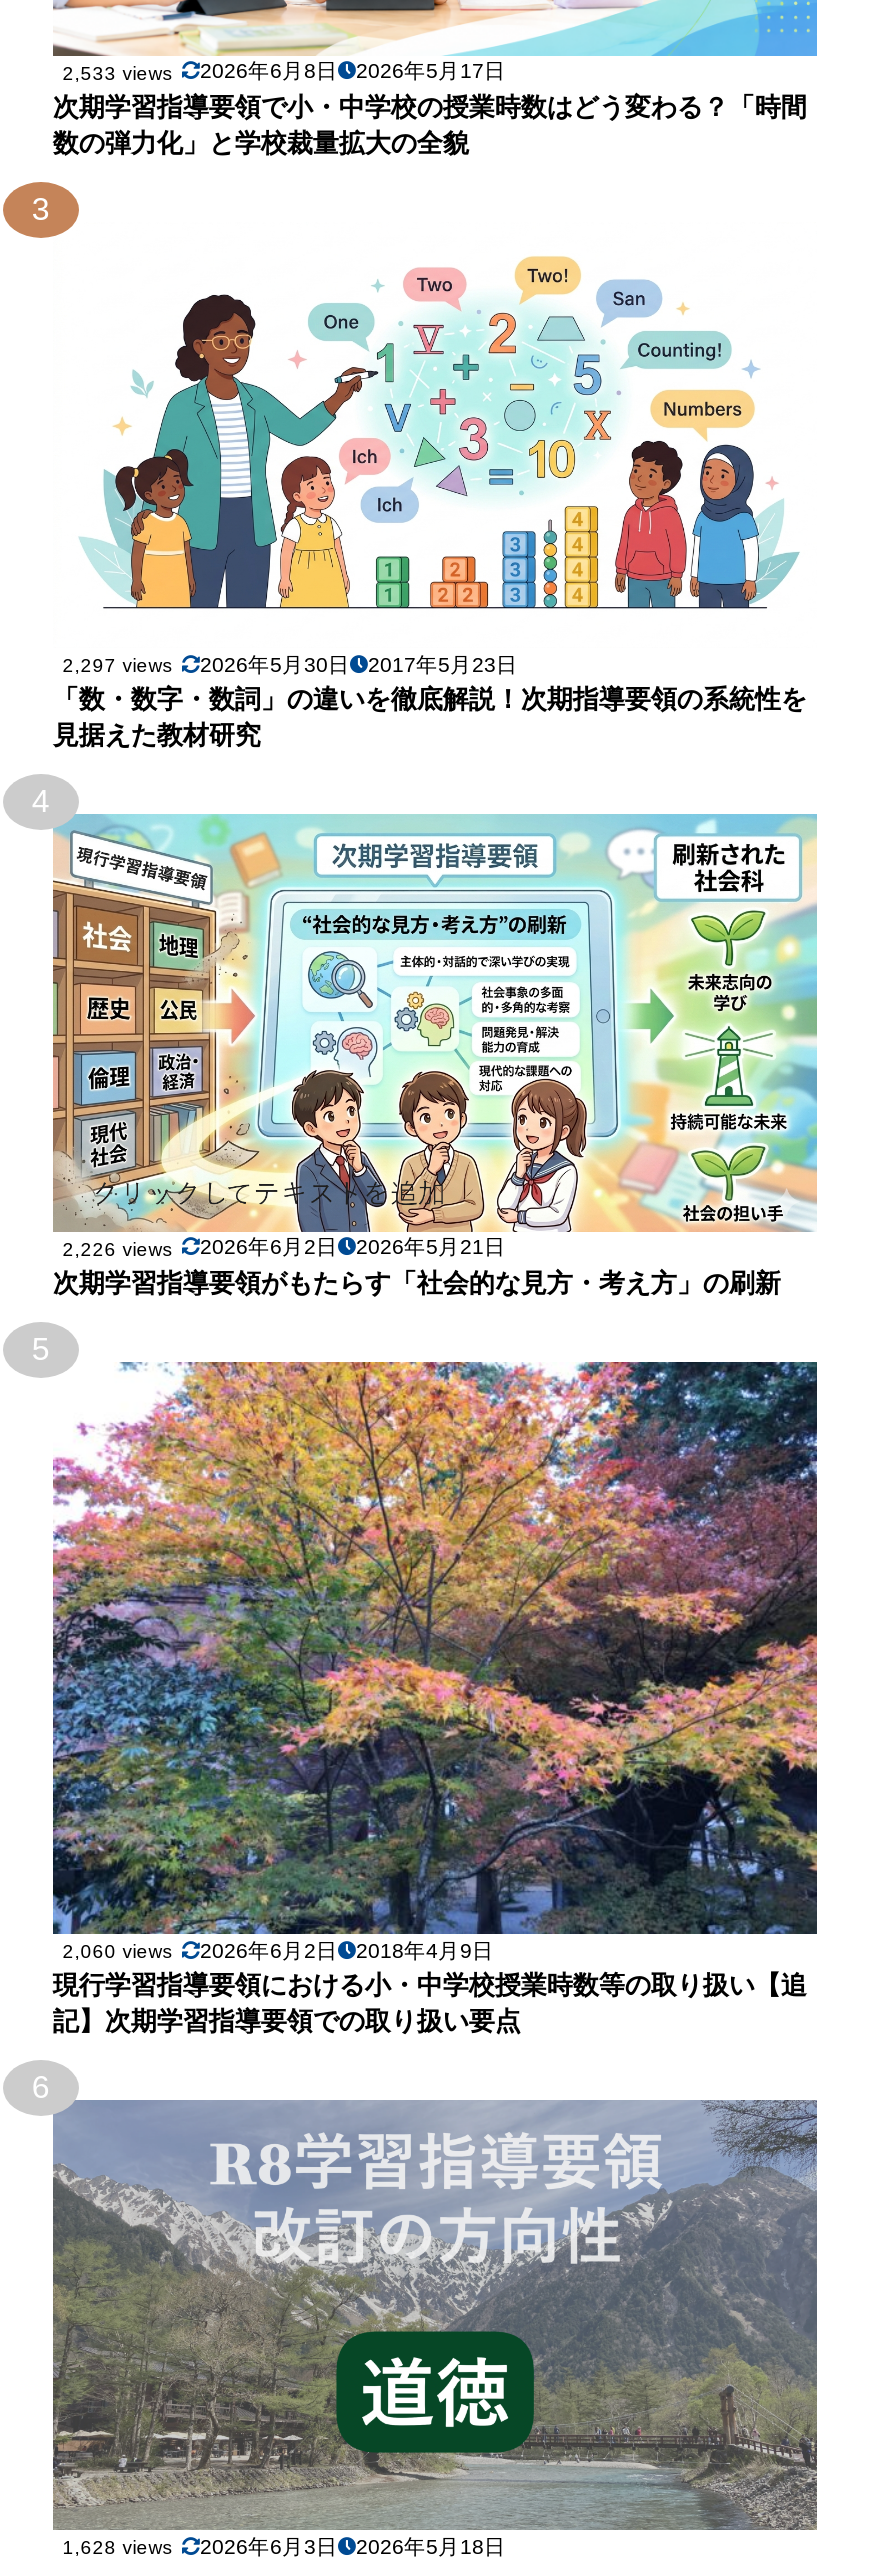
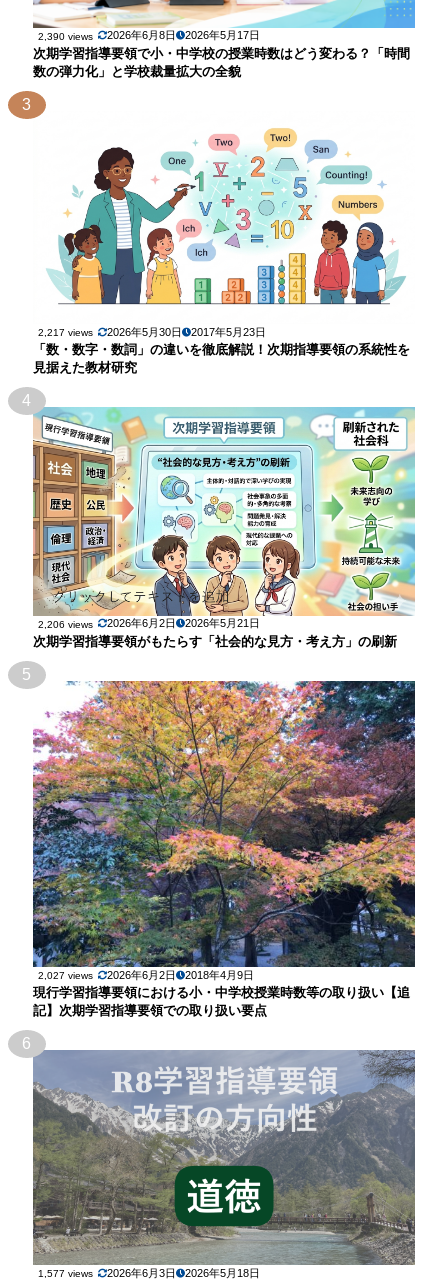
[62,59,506,84] 2,533 views 2026年6月8日 2026年5月17日 -> [38,29,259,42] 2,390 views 2026年6月8日 2026年5月17日
[62,651,518,676] 2,297 views 2026年5月30日 2017年5月23日 -> [38,326,265,338] 2,217 views 2026年5月30日 2017年5月23日
[62,1234,506,1259] 2,226 views 2026年6月2日 2026年5月21日 -> [38,617,259,630] 2,206 views 2026年6月2日 2026年5月21日
[62,1937,494,1962] 2,060 views 2026年6月2日 2018年4月9日 -> [38,969,253,981] 2,027 views 2026年6月2日 2018年4月9日
[62,2533,506,2558] 1,628 views 2026年6月3日 2026年5月18日 -> [38,1267,259,1279] 1,577 views 2026年6月3日 2026年5月18日

